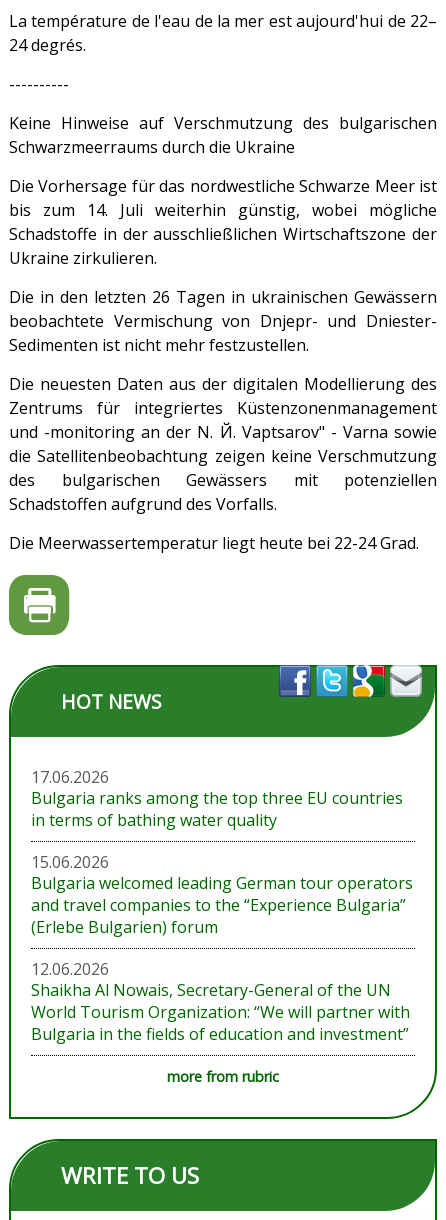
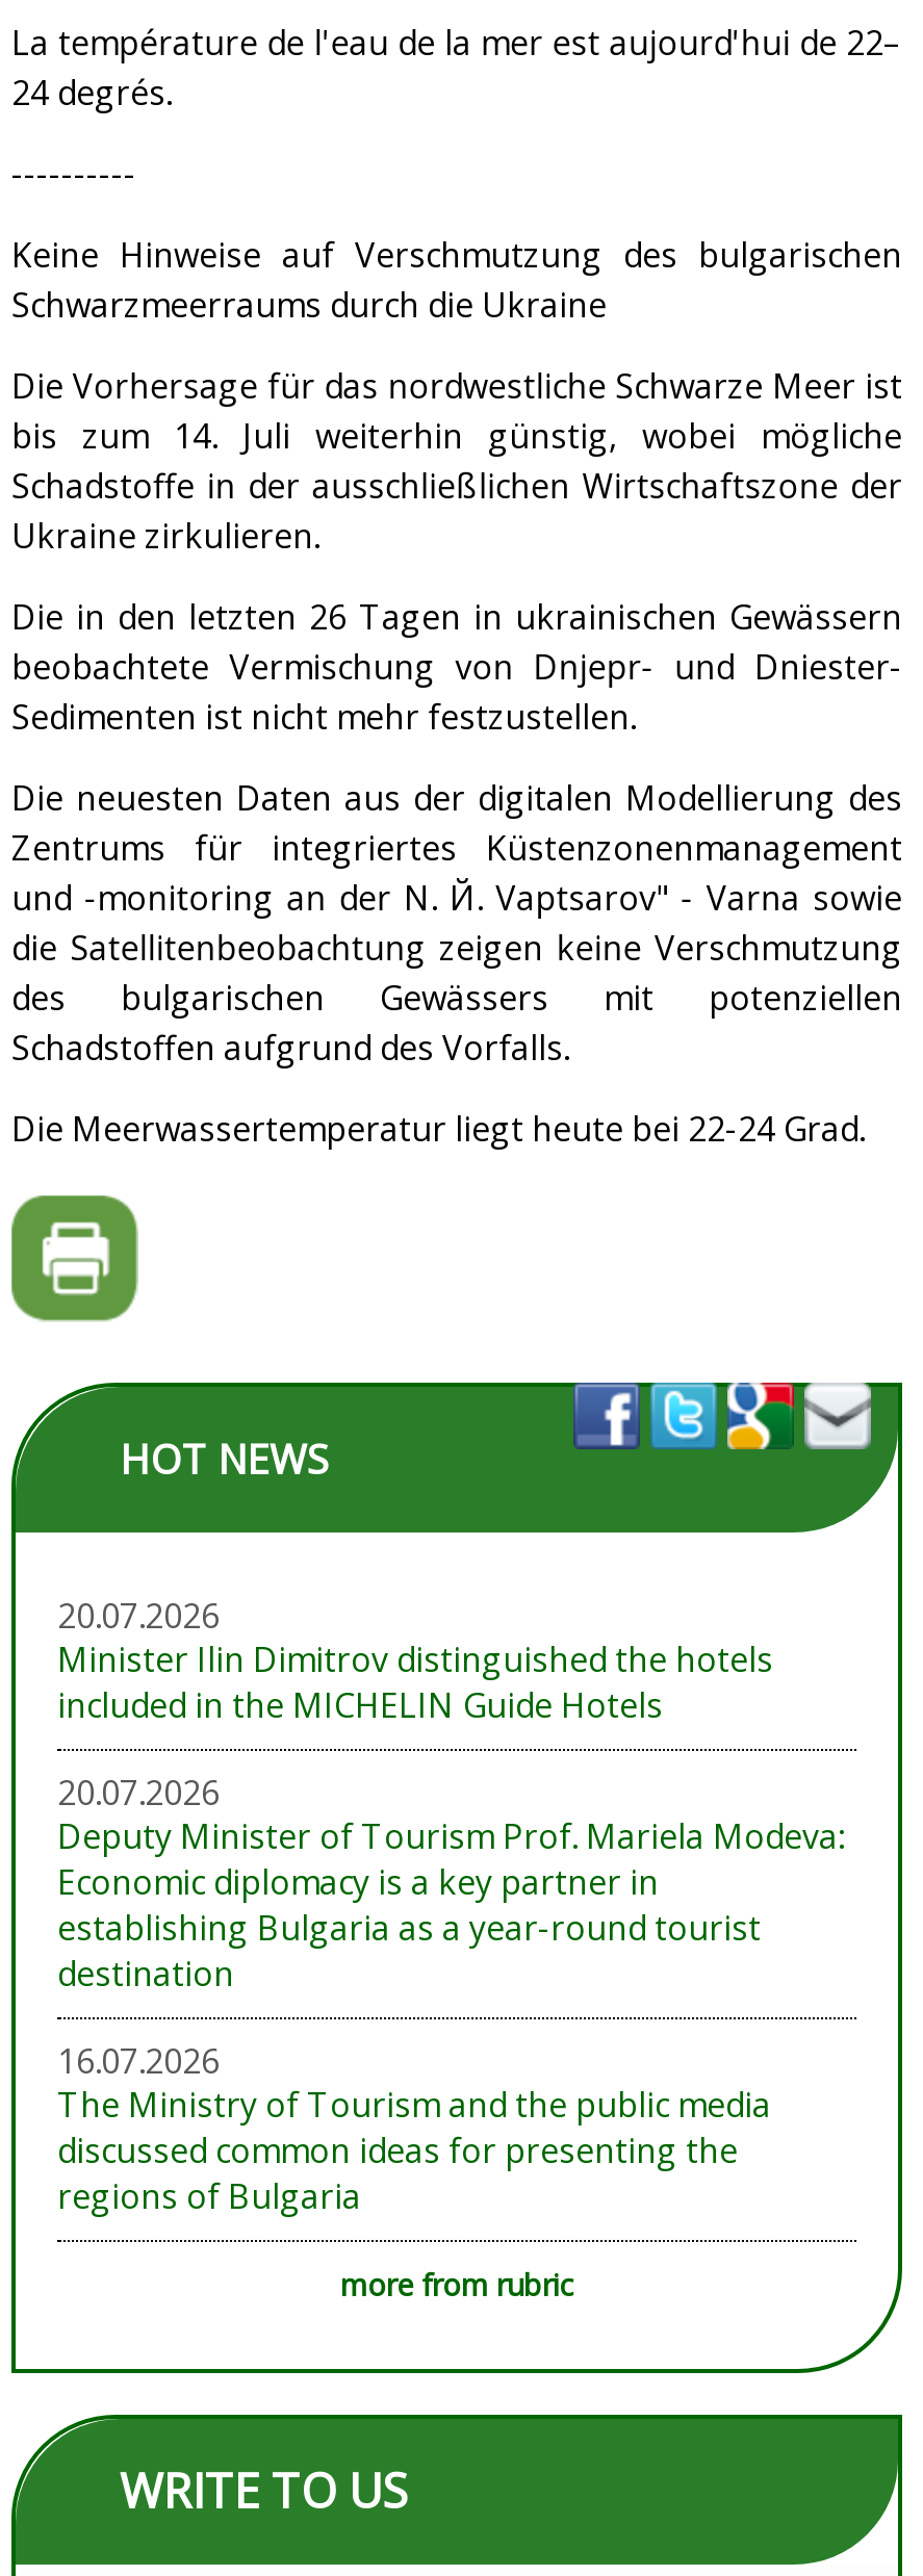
[31,766,403,831] 17.06.2026 | Bulgaria ranks among the top three EU countries | in terms of bathing water quality -> [57,1593,773,1728] 20.07.2026 | Minister Ilin Dimitrov distinguished the hotels | included in the MICHELIN Guide Hotels
[31,851,413,938] 15.06.2026 | Bulgaria welcomed leading German tour operators | and travel companies to the “Experience Bulgaria” | (Erlebe Bulgarien) forum -> [57,1770,844,1997] 20.07.2026 | Deputy Minister of Tourism Prof. Mariela Modeva: | Economic diplomacy is a key partner in | establishing Bulgaria as a year-round tourist | destination
[31,958,410,1045] 12.06.2026 | Shaikha Al Nowais, Secretary-General of the UN | World Tourism Organization: “We will partner with | Bulgaria in the fields of education and investment” -> [57,2038,771,2219] 16.07.2026 | The Ministry of Tourism and the public media | discussed common ideas for presenting the | regions of Bulgaria

